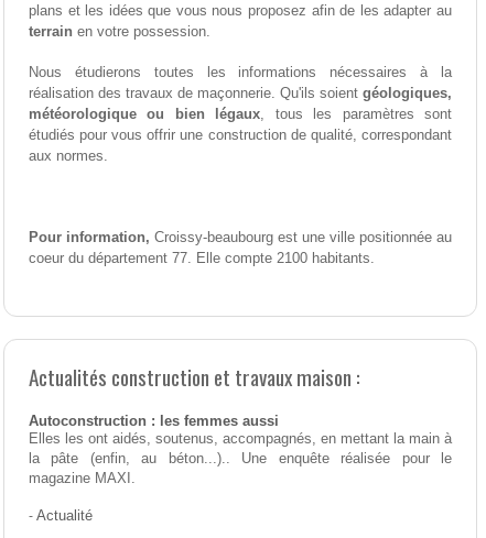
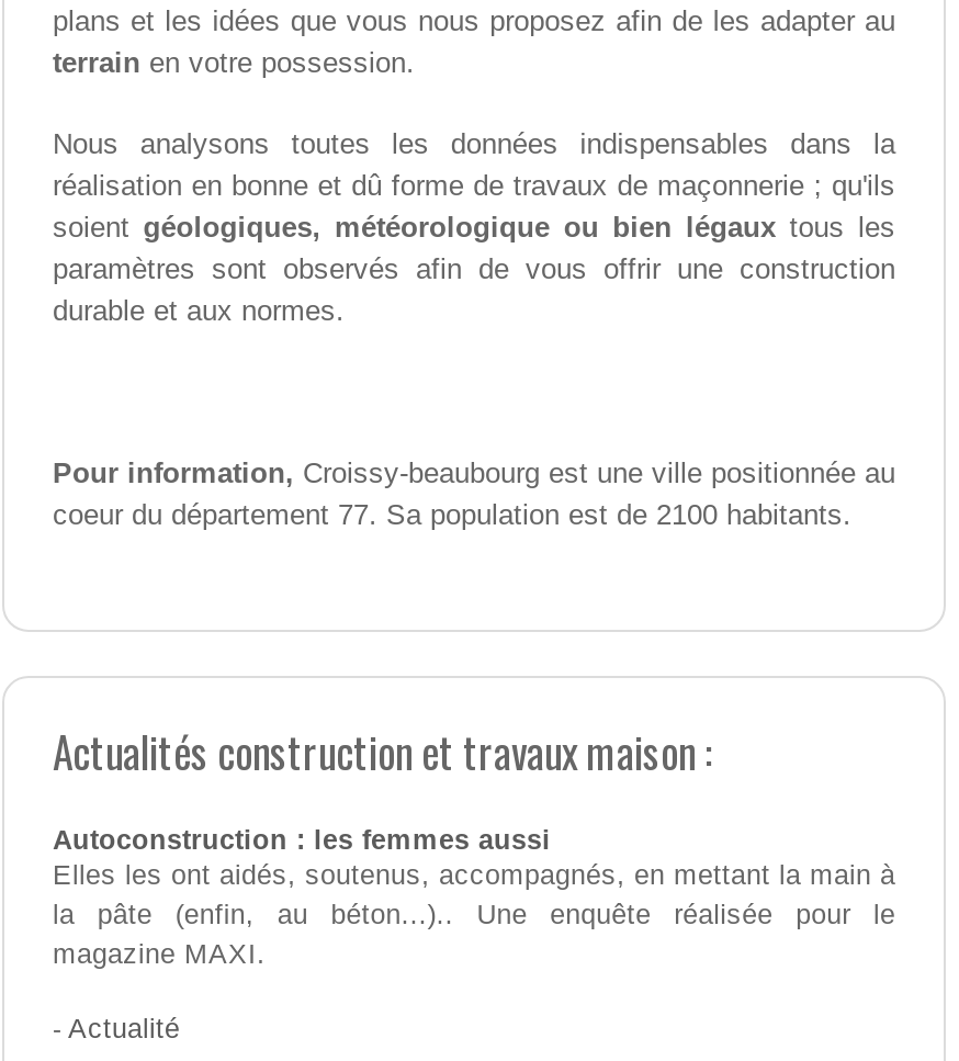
[29,64,452,164] Nous étudierons toutes les informations nécessaires à la | réalisation des travaux de maçonnerie. Qu'ils soient géologiques, | météorologique ou bien légaux, tous les paramètres sont | étudiés pour vous offrir une construction de qualité, correspondant | aux normes. -> [53,128,895,328] Nous analysons toutes les données indispensables dans la | réalisation en bonne et dû forme de travaux de maçonnerie ; qu'ils | soient géologiques, météorologique ou bien légaux tous les | paramètres sont observés afin de vous offrir une construction | durable et aux normes.
[29,250,375,267] coeur du département 77. Elle compte 2100 habitants. -> [53,499,851,532] coeur du département 77. Sa population est de 2100 habitants.

